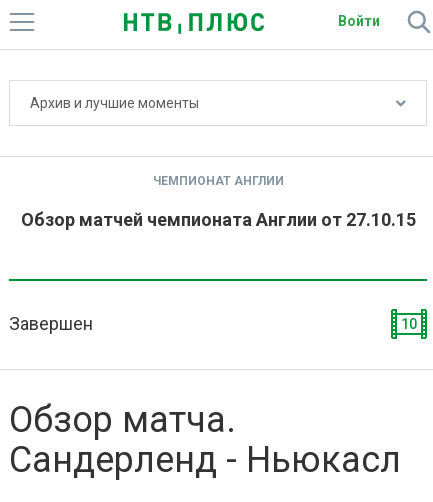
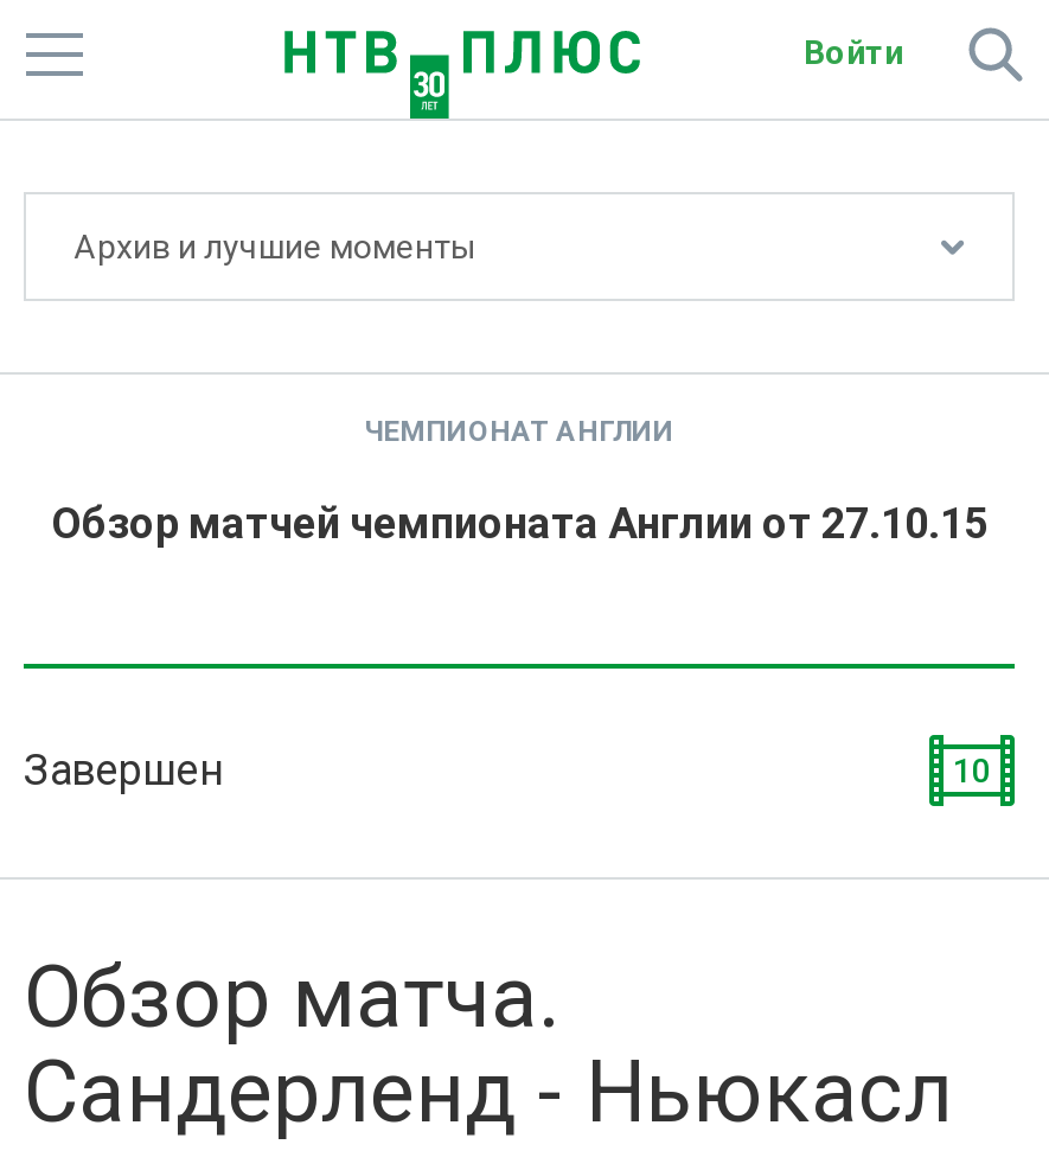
[119,12,269,49] [image] -> [282,28,642,121] [image]

